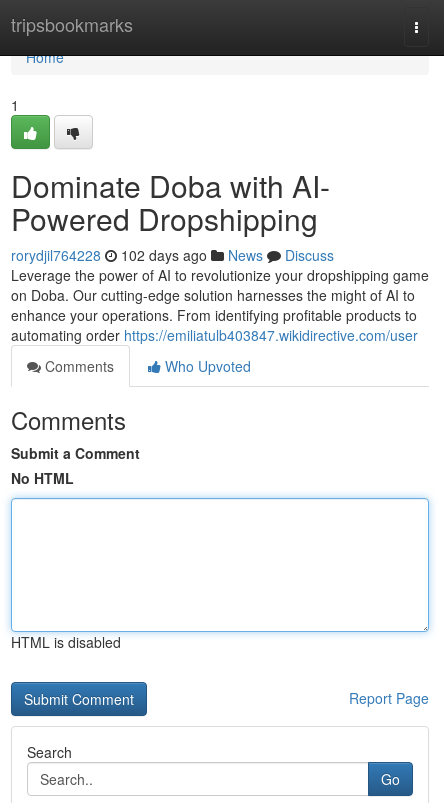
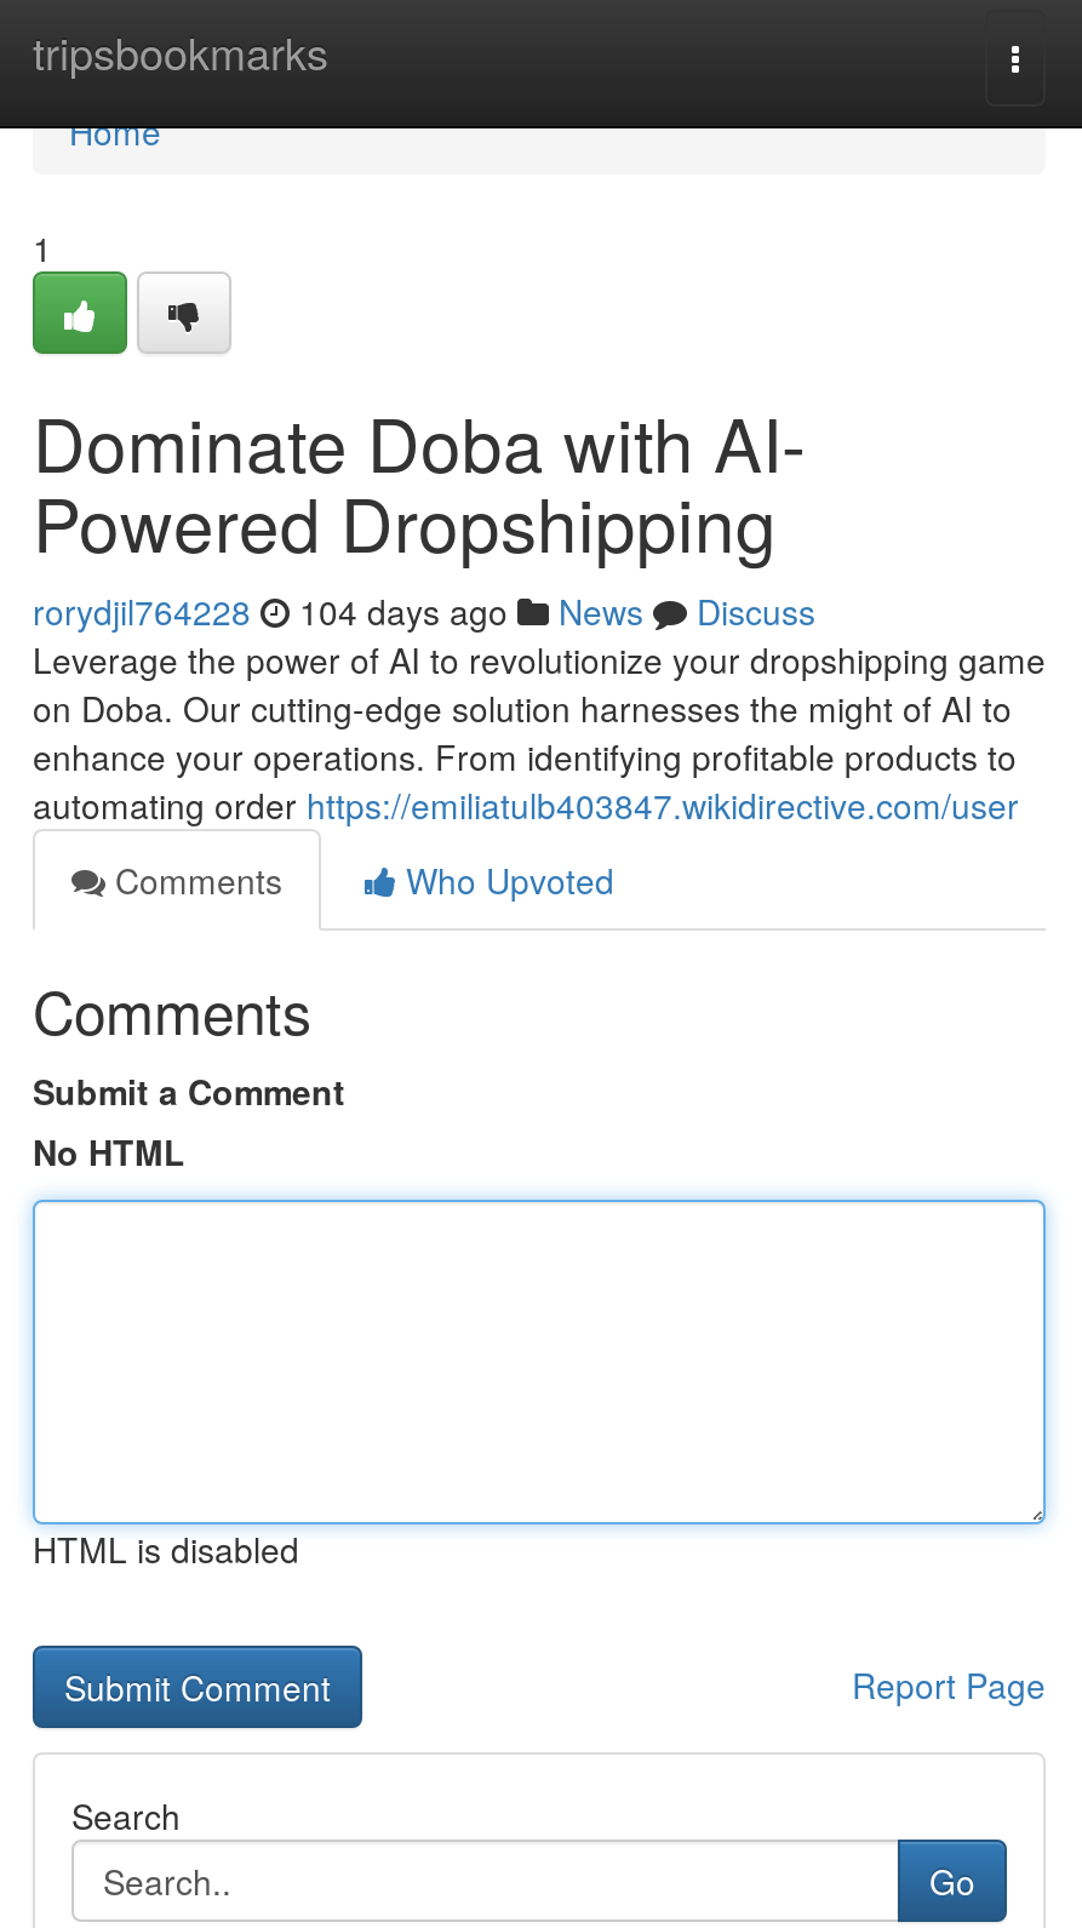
[11,245,334,265] rorydjil764228 102 days ago News Discuss -> [33,587,815,635] rorydjil764228 104 days ago News Discuss

